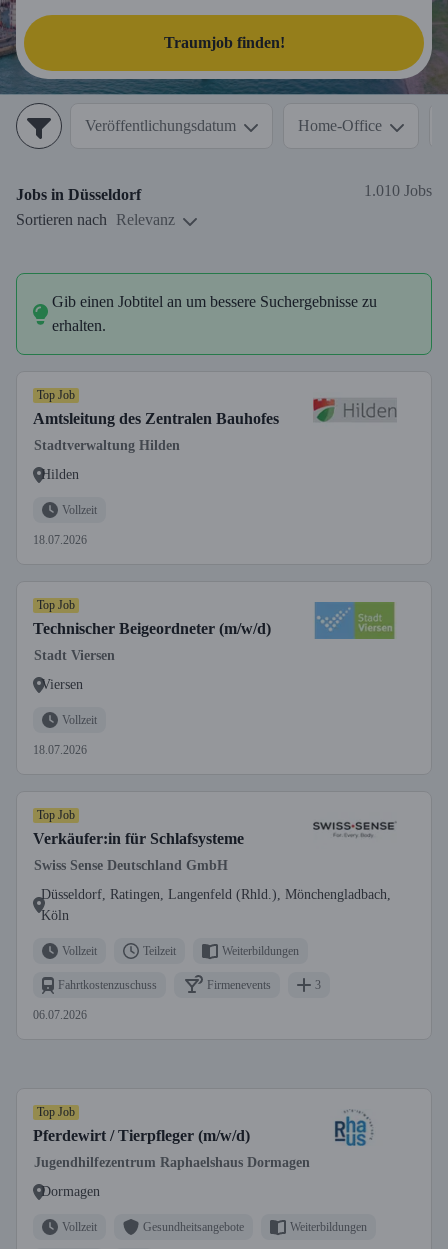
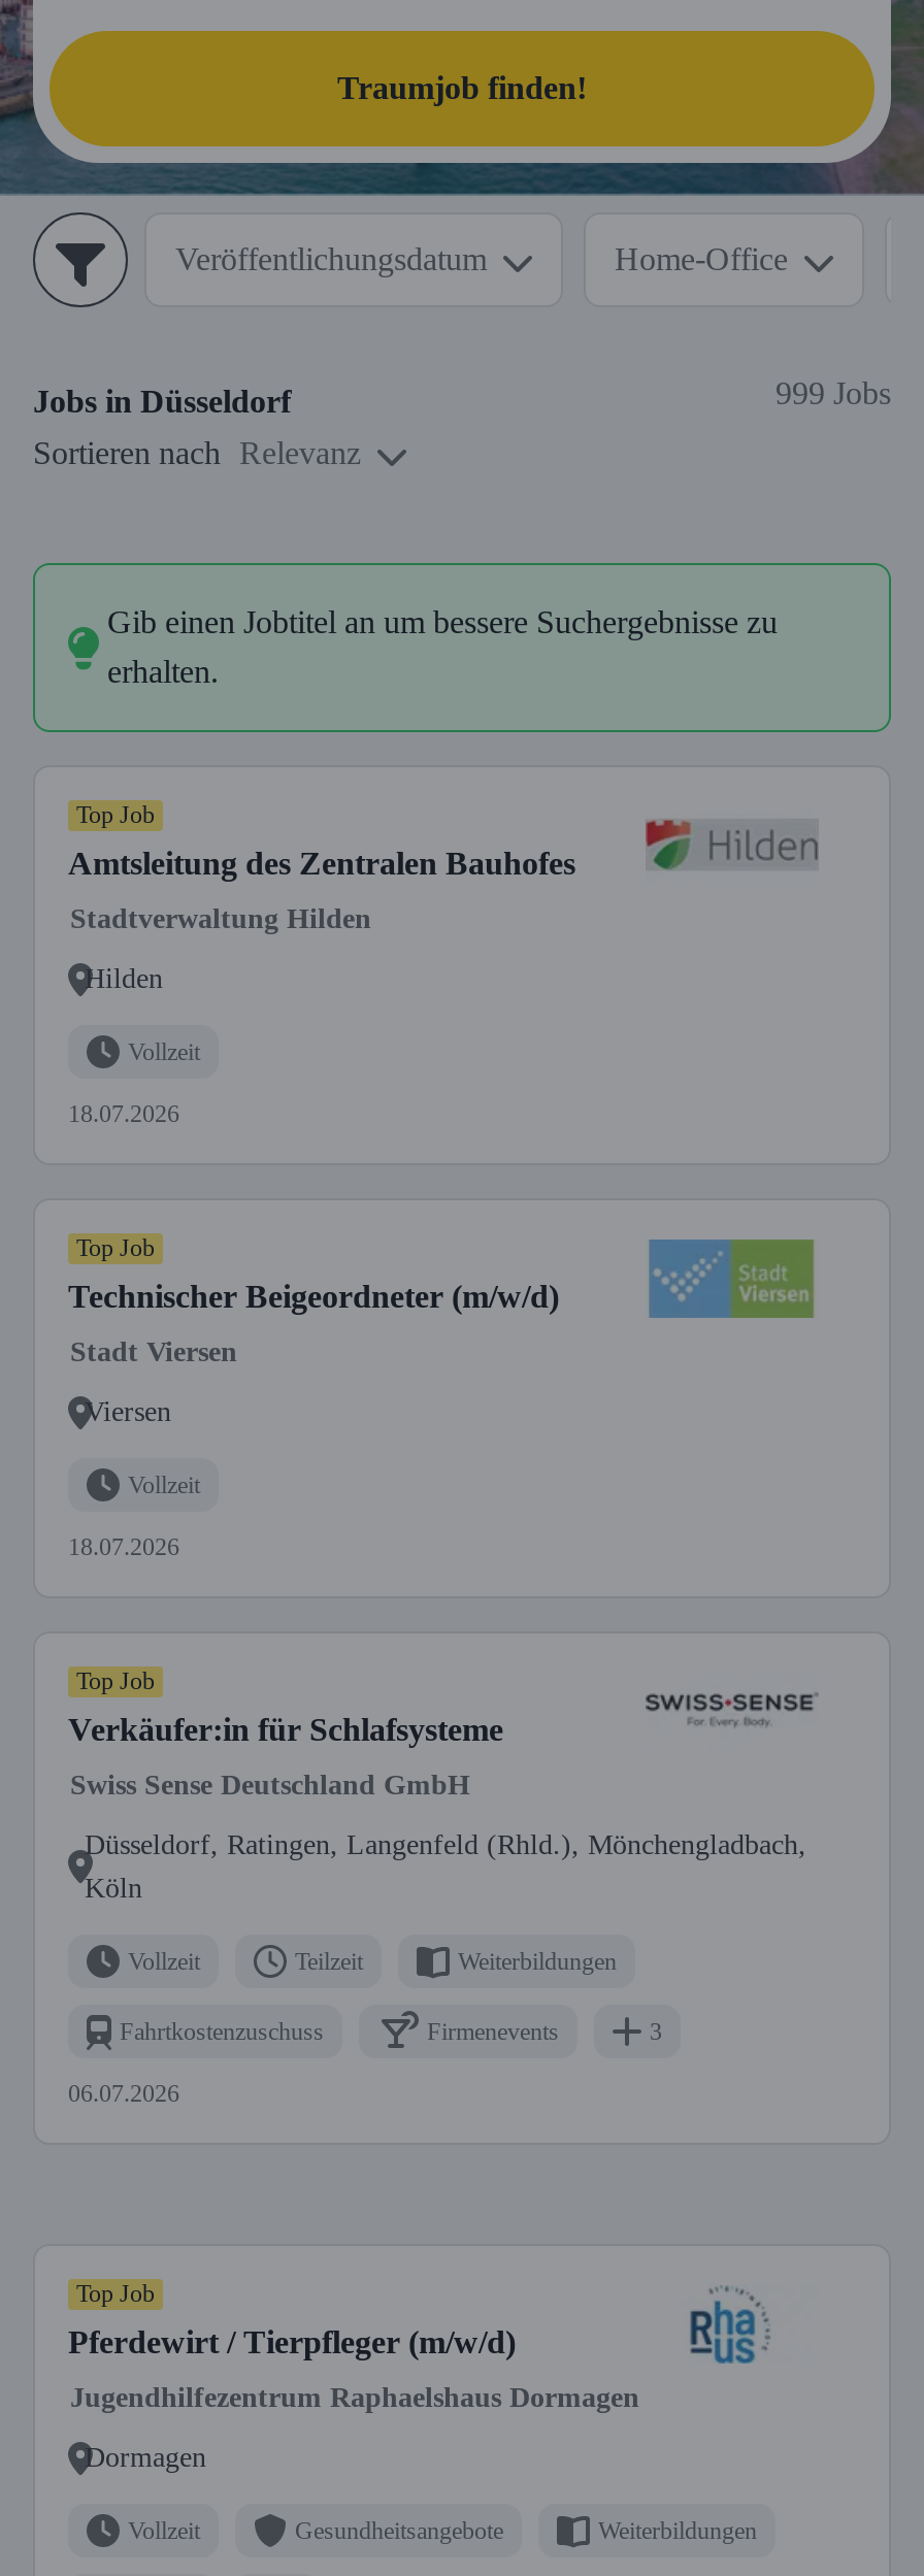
[364,182,432,199] 1.010 Jobs -> [775,375,891,410] 999 Jobs

